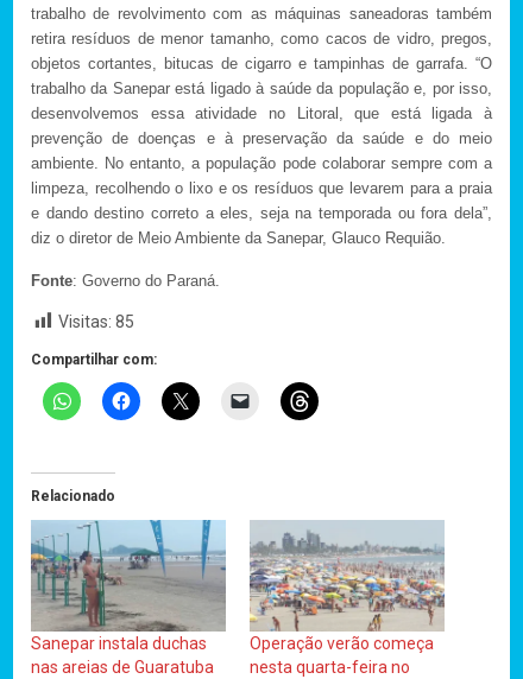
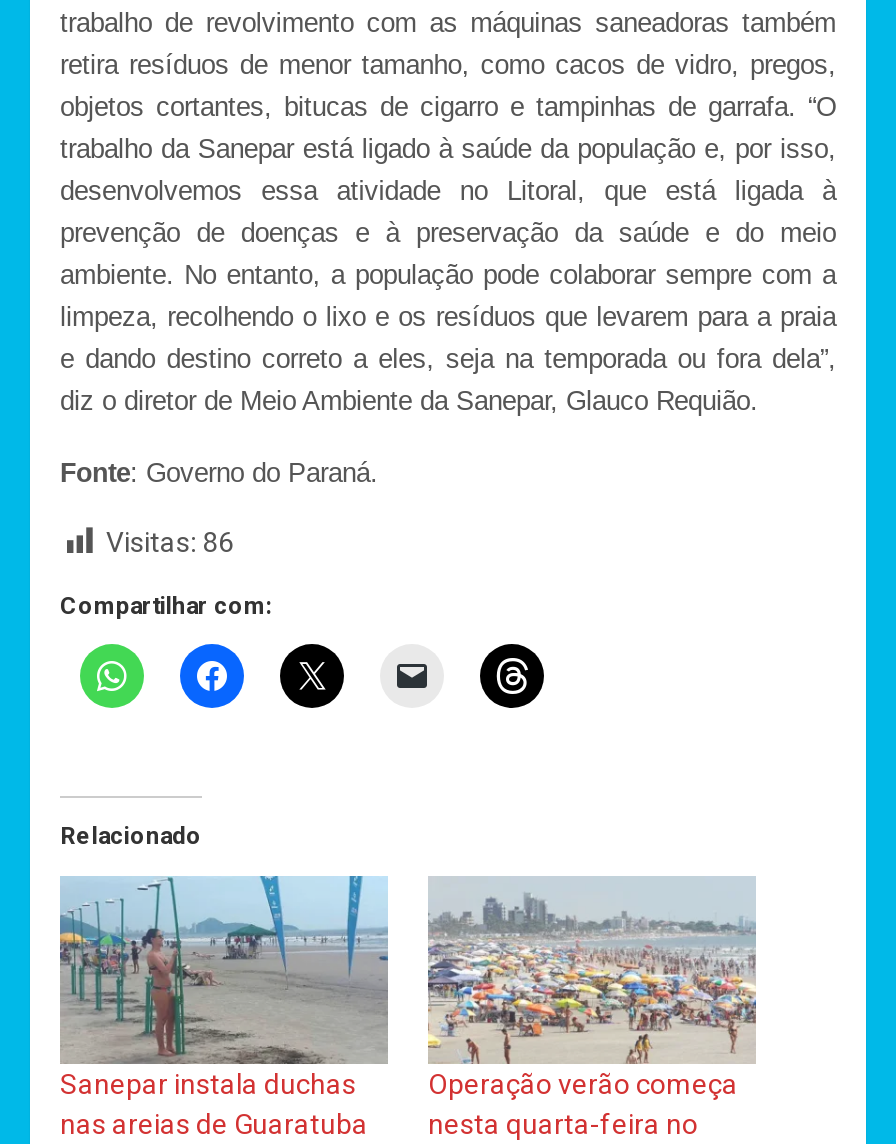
[58,312,134,331] Visitas: 85 -> [106,525,234,557] Visitas: 86

